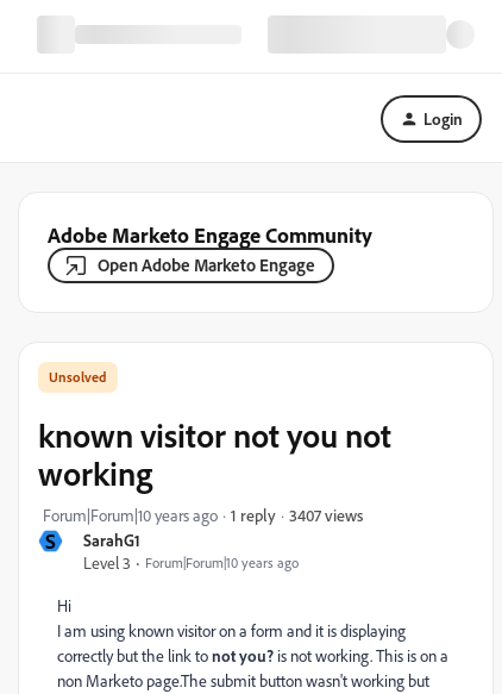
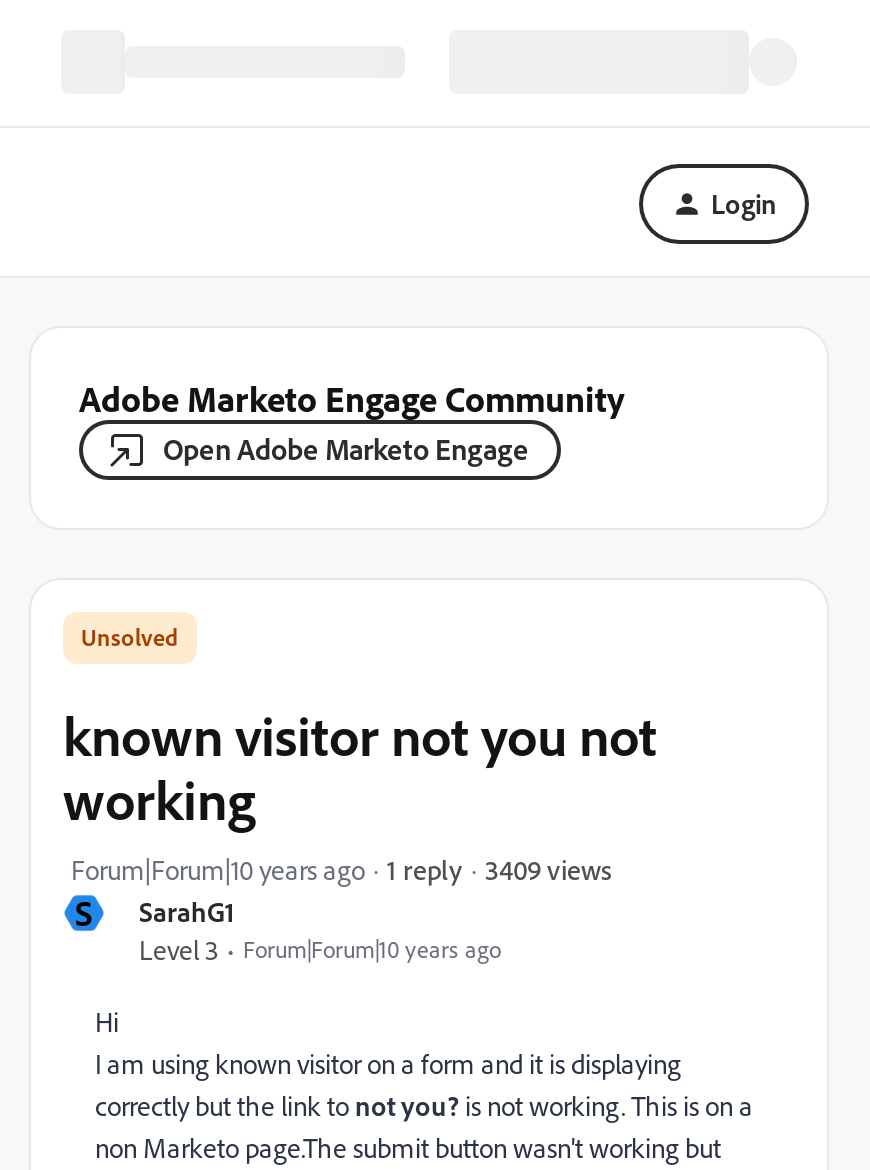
[289,504,363,524] 3407 views -> [485,851,611,885] 3409 views

